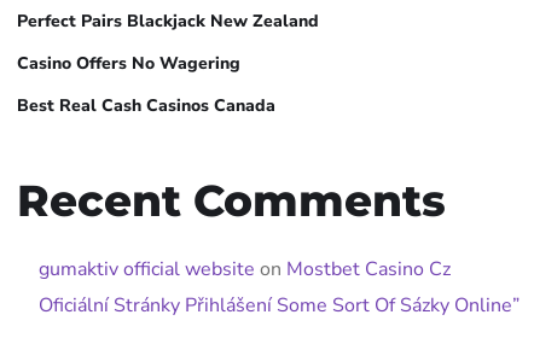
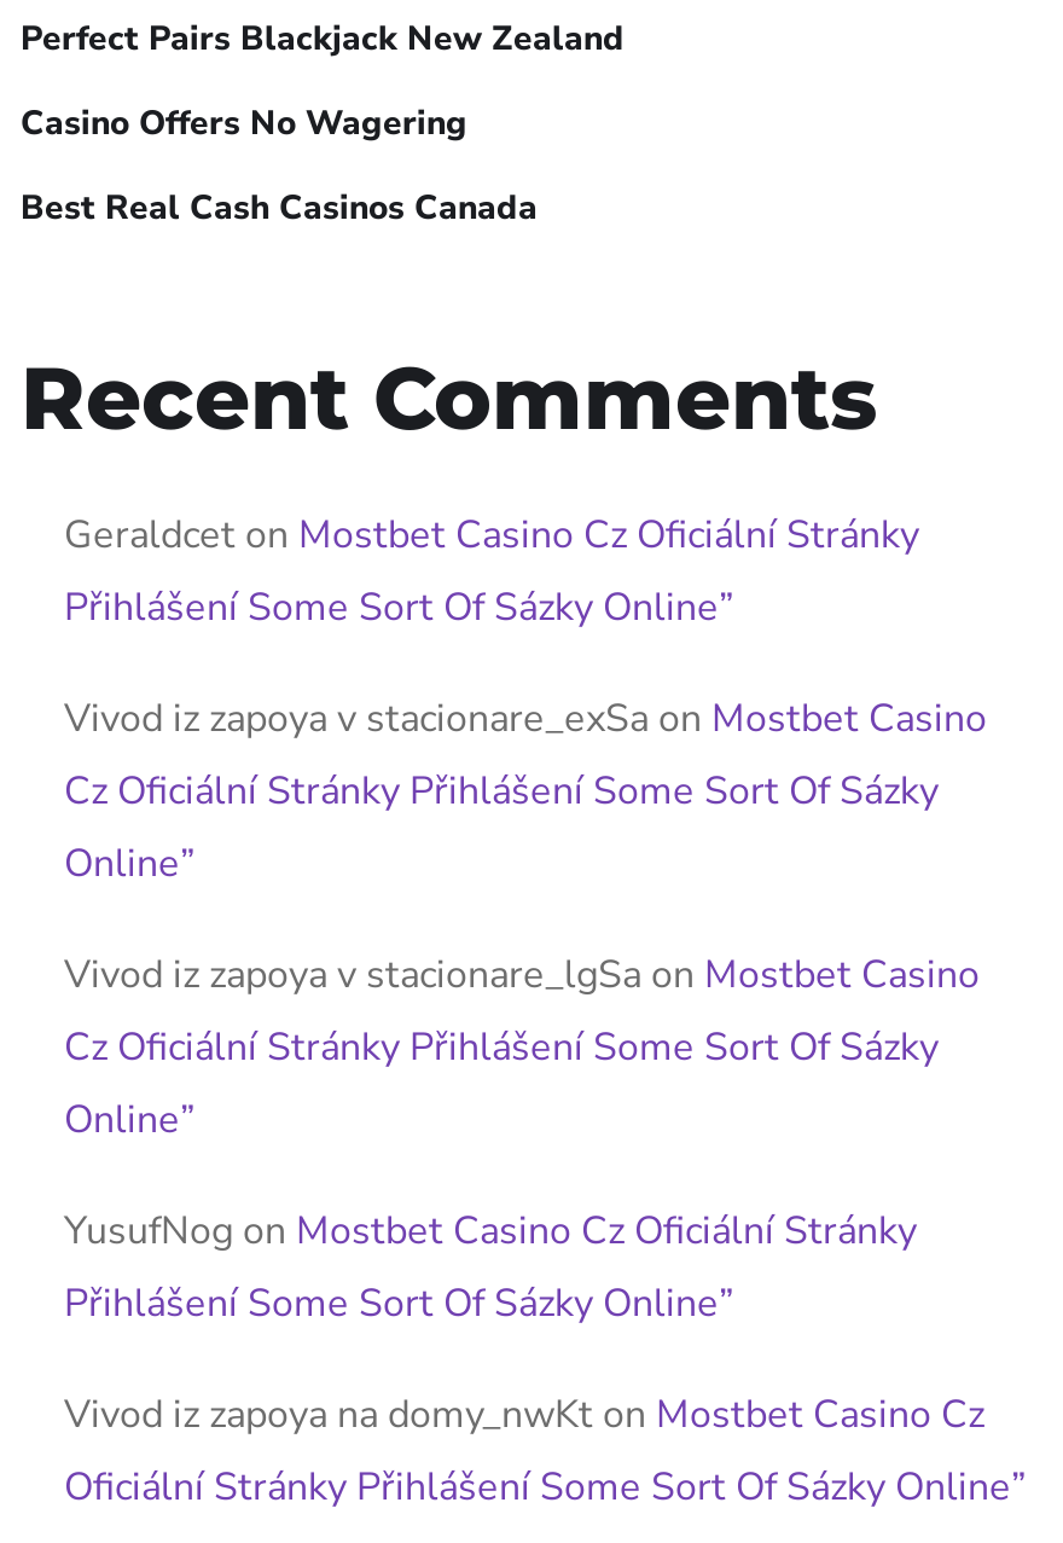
[39,256,451,283] gumaktiv official website on Mostbet Casino Cz -> [64,510,987,1442] Geraldcet on Mostbet Casino Cz Oficiální Stránky | Přihlášení Some Sort Of Sázky Online” | Vivod iz zapoya v stacionare_exSa on Mostbet Casino | Cz Oficiální Stránky Přihlášení Some Sort Of Sázky | Online” | Vivod iz zapoya v stacionare_lgSa on Mostbet Casino | Cz Oficiální Stránky Přihlášení Some Sort Of Sázky | Online” | YusufNog on Mostbet Casino Cz Oficiální Stránky | Přihlášení Some Sort Of Sázky Online” | Vivod iz zapoya na domy_nwKt on Mostbet Casino Cz

